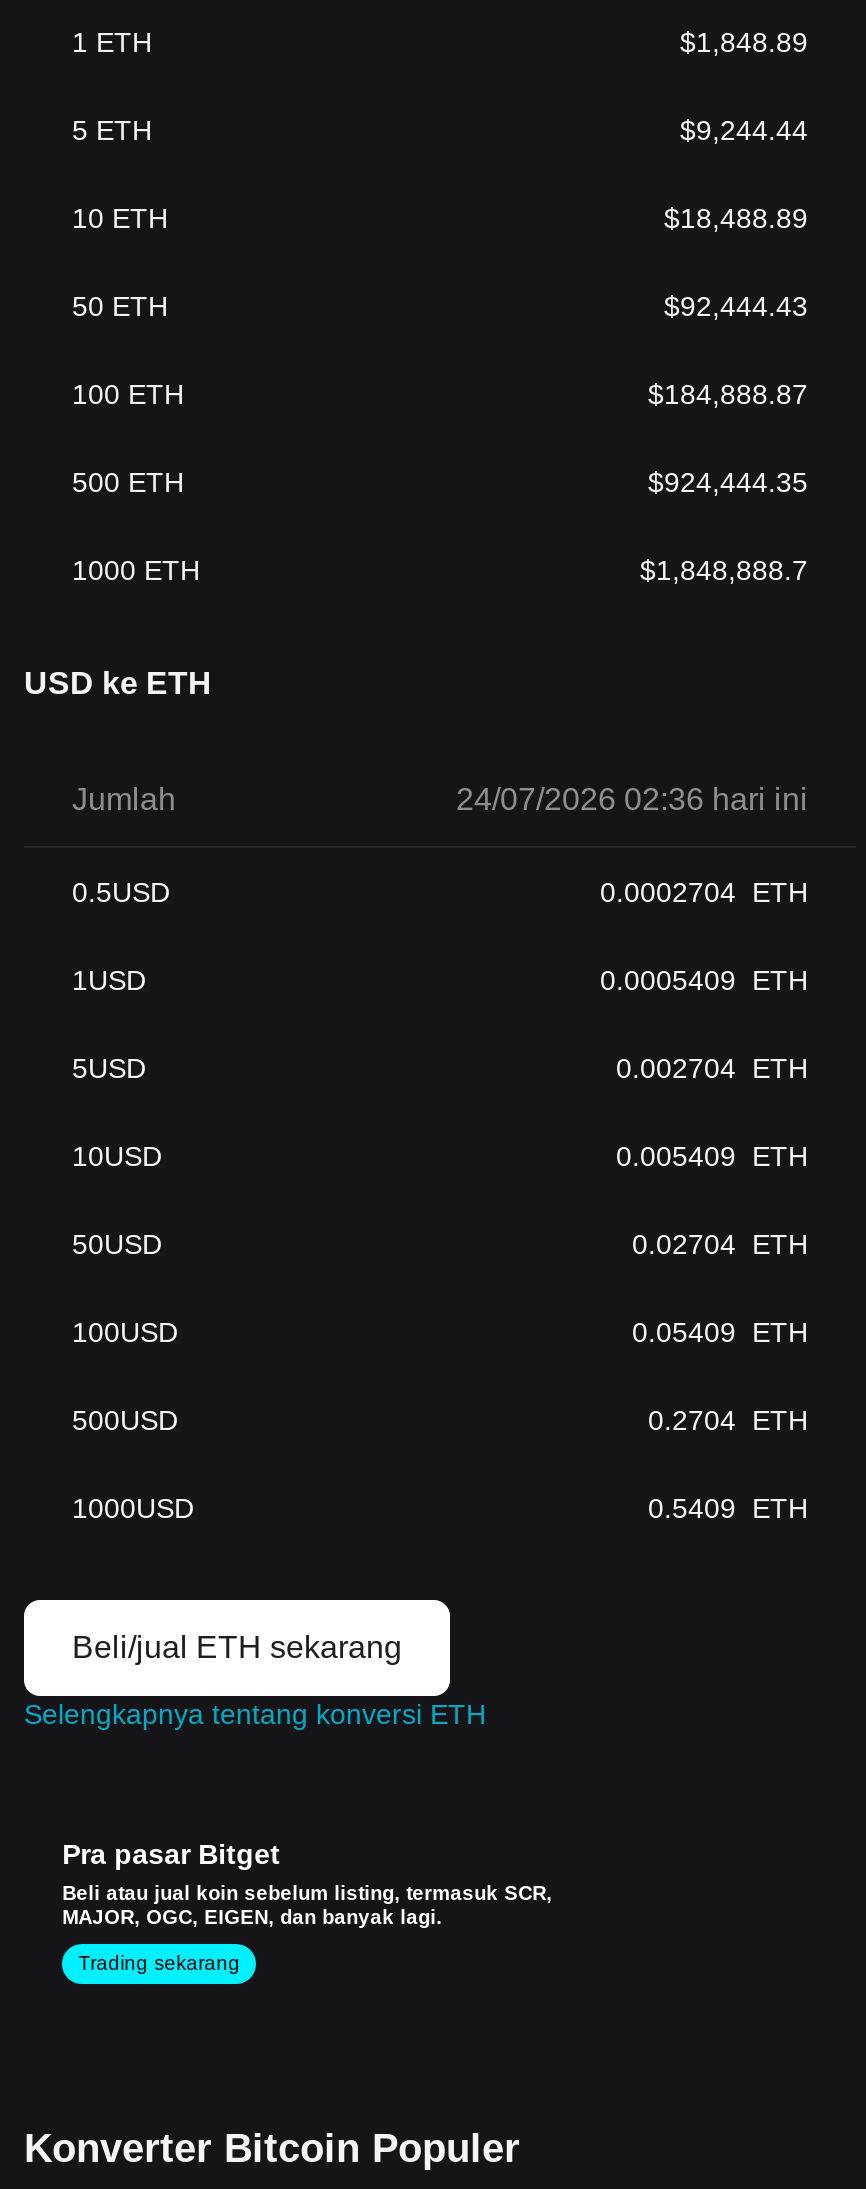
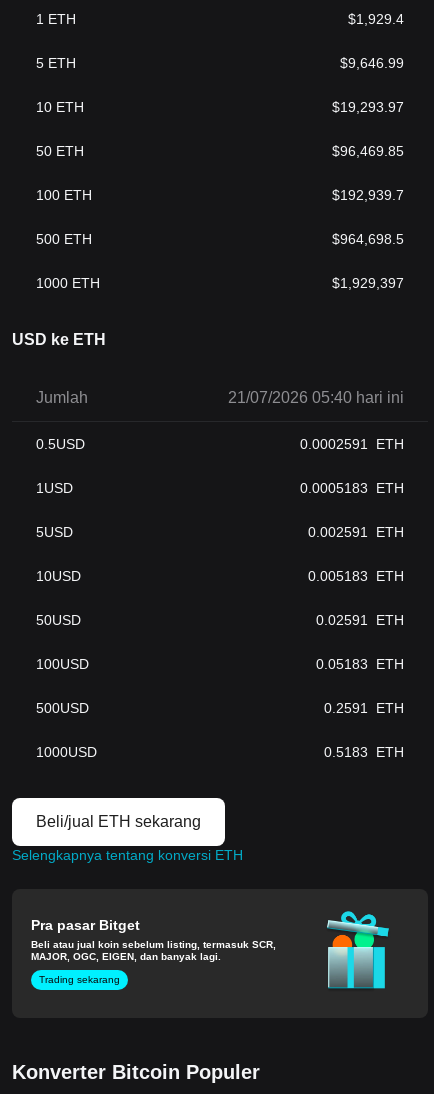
[680,26,808,58] $1,848.89 -> [348,11,404,27] $1,929.4
[680,114,808,146] $9,244.44 -> [340,55,404,71] $9,646.99
[664,202,808,234] $18,488.89 -> [332,99,404,115] $19,293.97
[664,290,808,322] $92,444.43 -> [332,143,404,159] $96,469.85
[648,378,808,410] $184,888.87 -> [332,187,404,203] $192,939.7
[648,466,808,498] $924,444.35 -> [332,231,404,247] $964,698.5
[640,554,808,586] $1,848,888.7 -> [332,275,404,291] $1,929,397
[456,782,808,816] 24/07/2026 02:36 hari ini -> [228,389,404,406] 21/07/2026 05:40 hari ini
[600,876,808,908] 0.0002704 ETH -> [300,436,404,452] 0.0002591 ETH
[600,964,808,996] 0.0005409 ETH -> [300,480,404,496] 0.0005183 ETH
[616,1052,808,1084] 0.002704 ETH -> [308,524,404,540] 0.002591 ETH
[616,1140,808,1172] 0.005409 ETH -> [308,568,404,584] 0.005183 ETH
[632,1228,808,1260] 0.02704 ETH -> [316,612,404,628] 0.02591 ETH
[632,1316,808,1348] 0.05409 ETH -> [316,656,404,672] 0.05183 ETH
[648,1404,808,1436] 0.2704 ETH -> [324,700,404,716] 0.2591 ETH
[648,1492,808,1524] 0.5409 ETH -> [324,744,404,760] 0.5183 ETH
none -> [326,910,390,990] [image]

